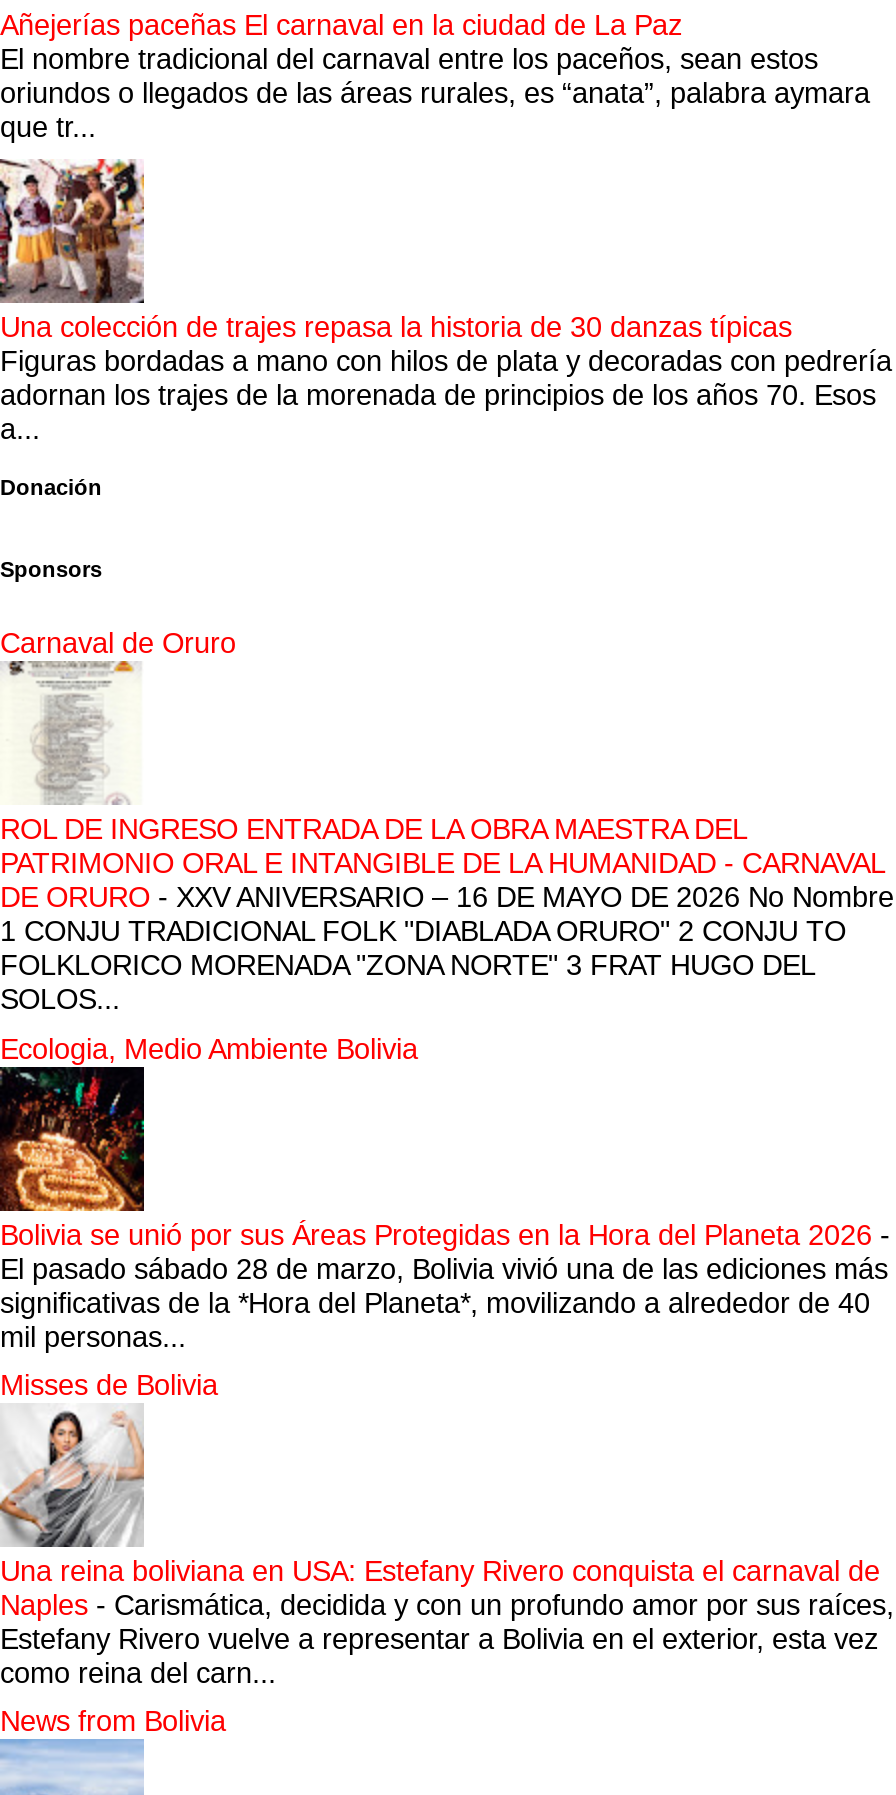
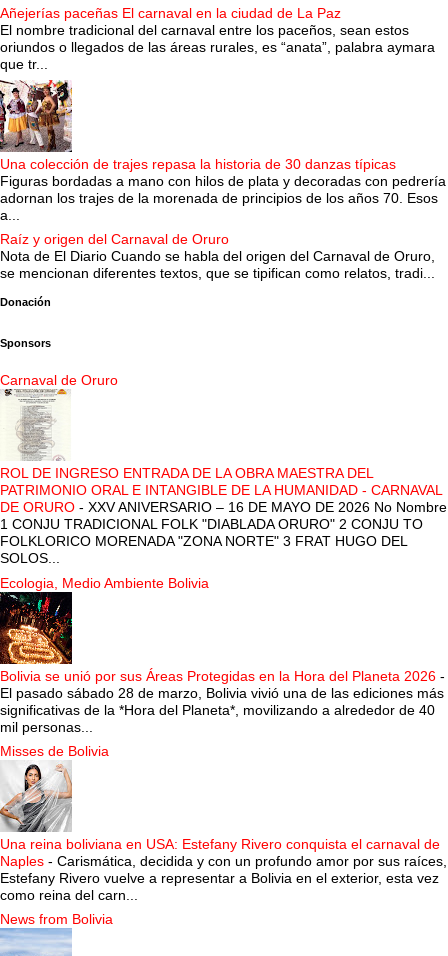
none -> [0,231,435,281] Raíz y origen del Carnaval de Oruro | Nota de El Diario Cuando se habla del origen del Carnaval de Oruro, | se mencionan diferentes textos, que se tipifican como relatos, tradi...

